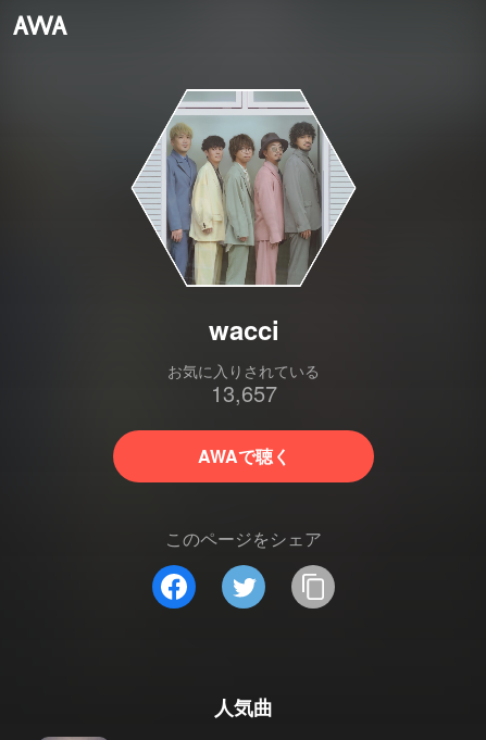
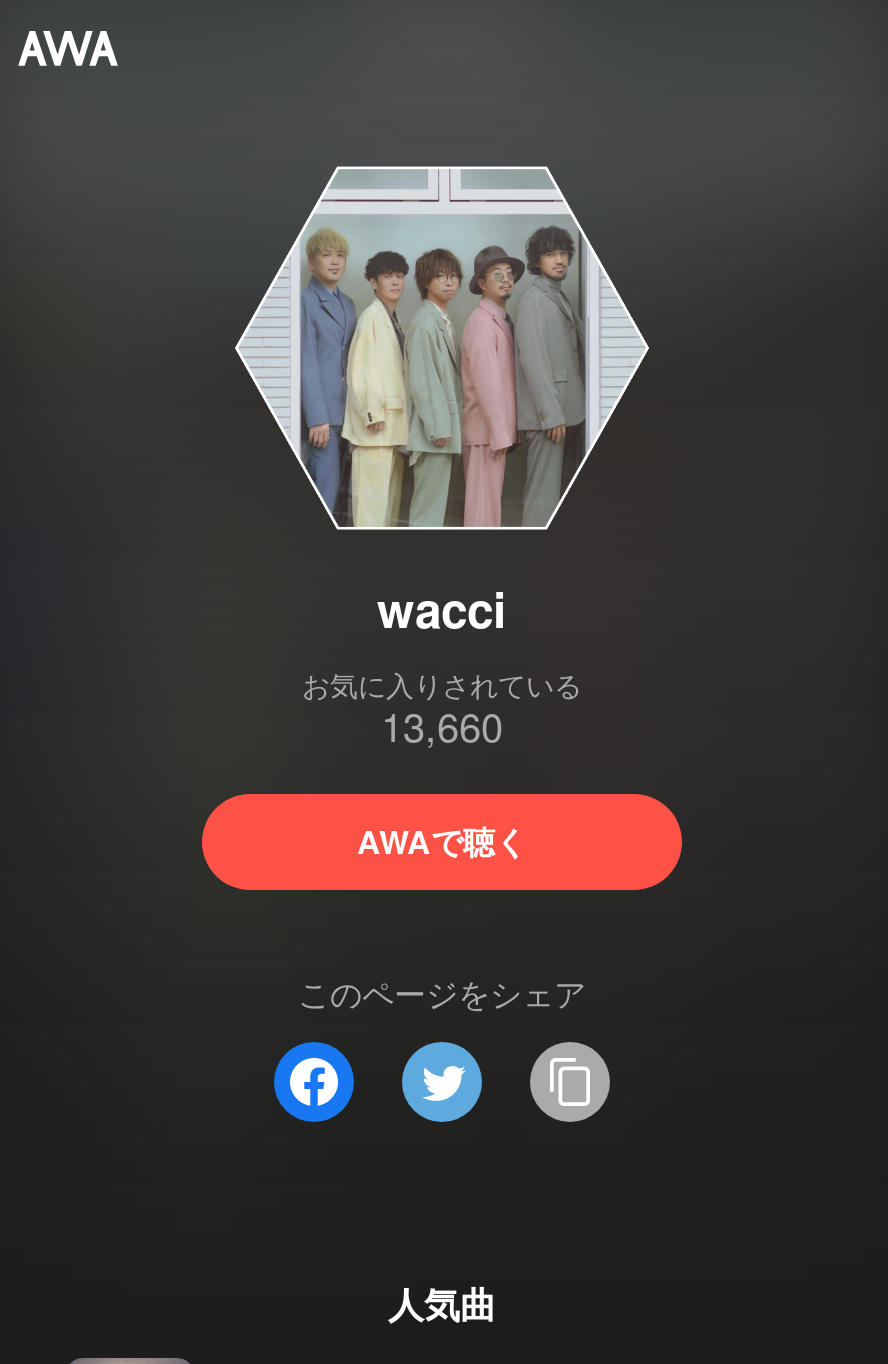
[210,377,277,409] 13,657 -> [381,696,503,754] 13,660

